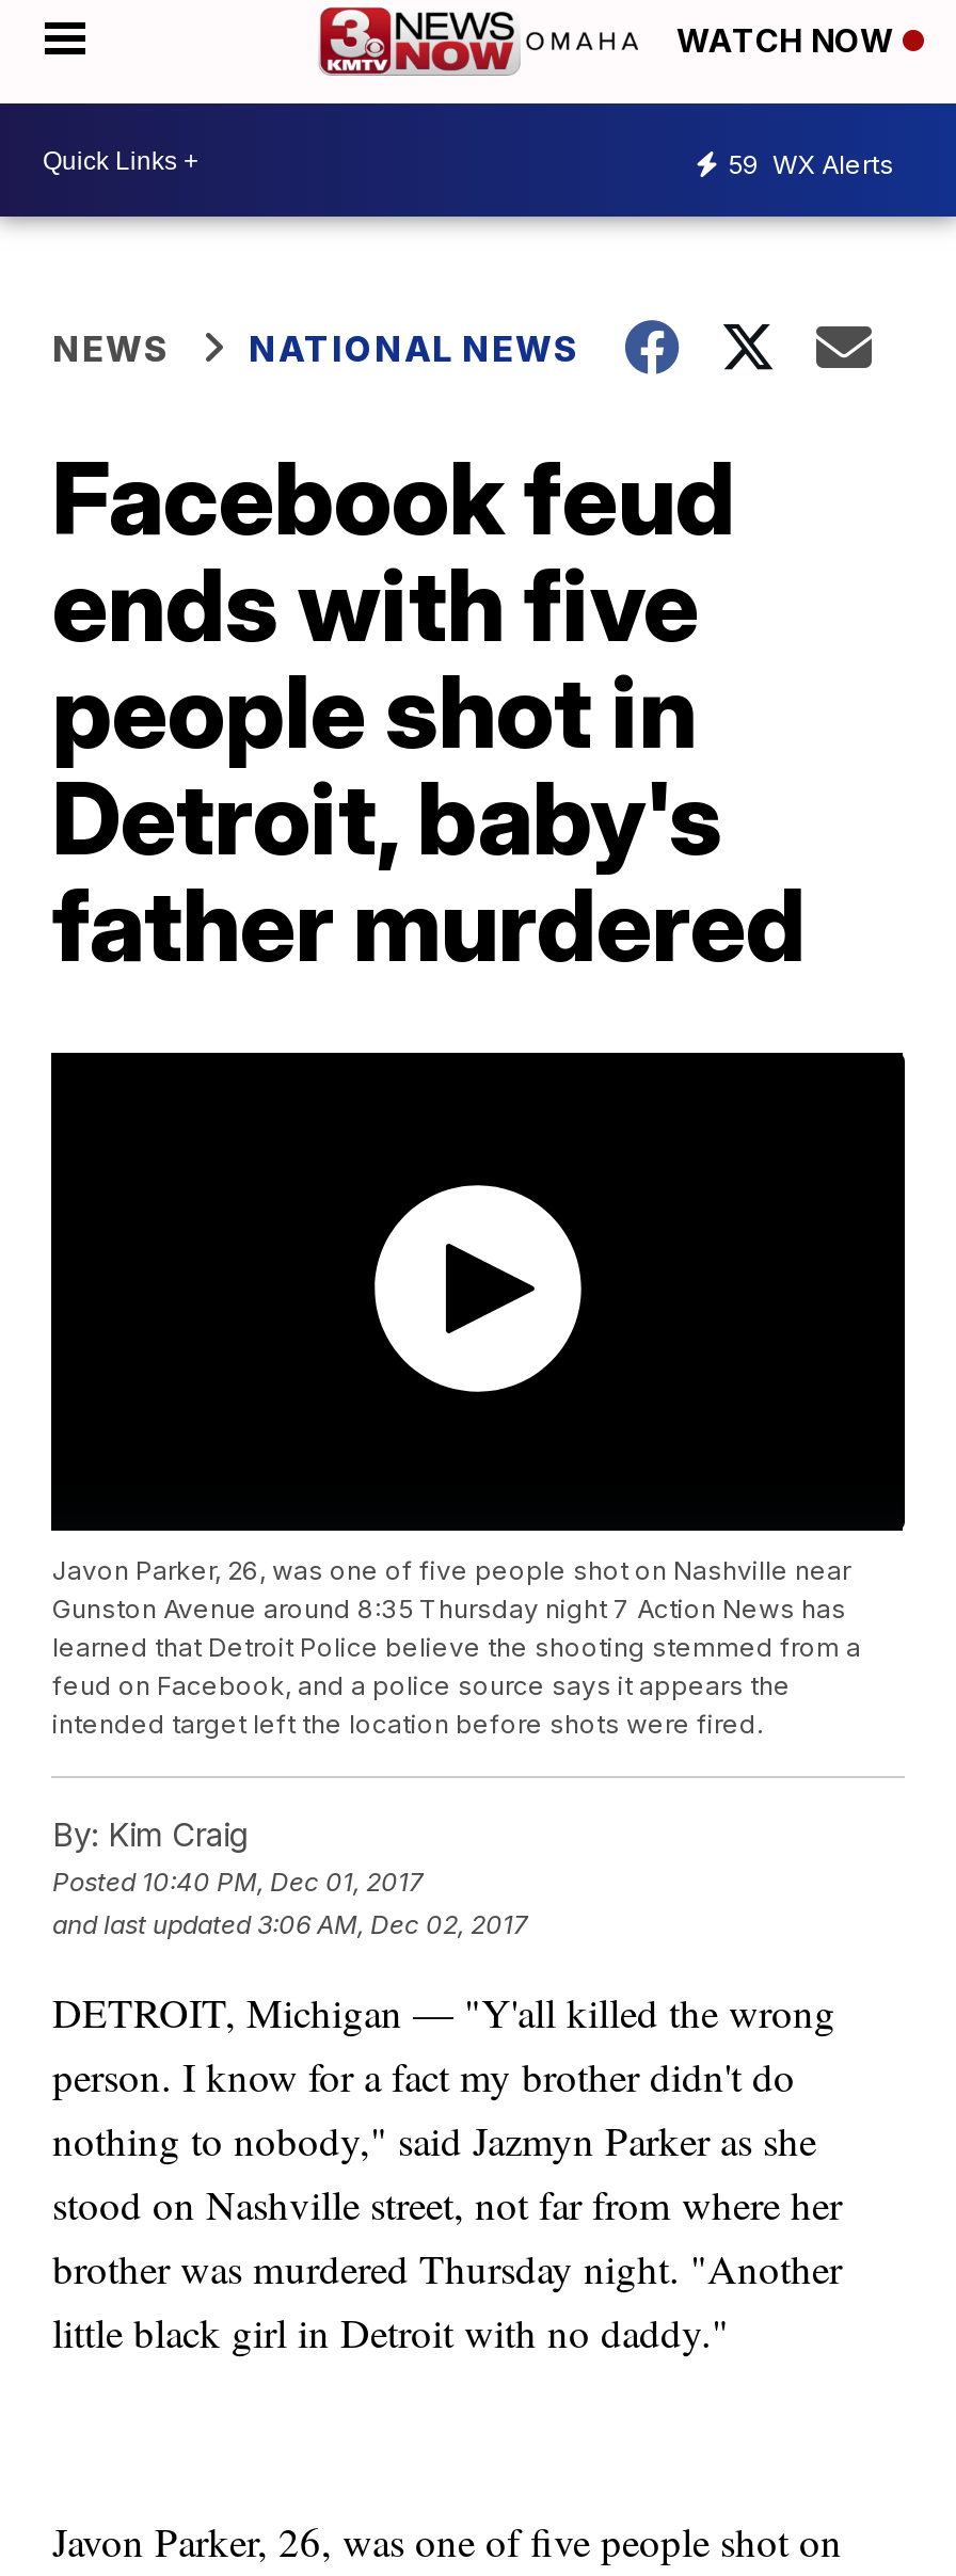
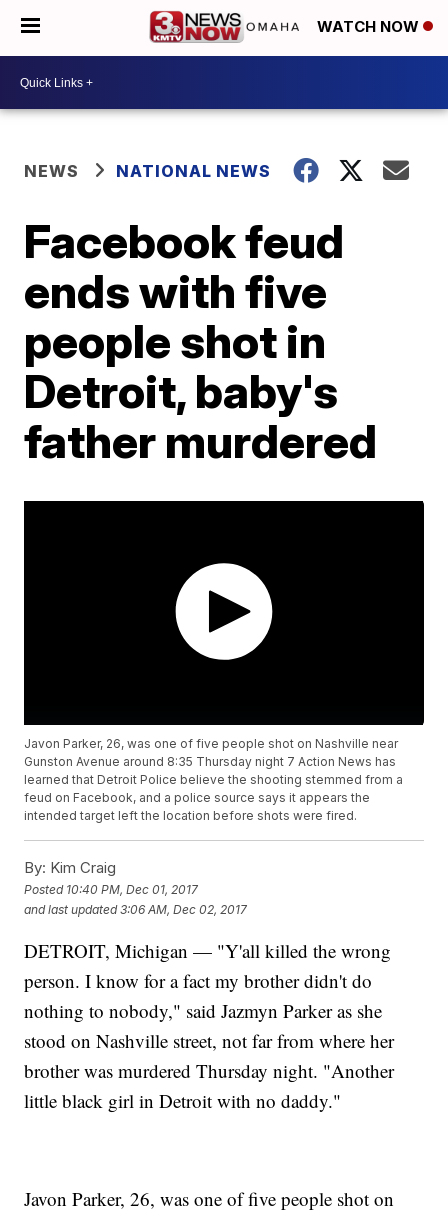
[728,147,894,179] 59 WX Alerts -> none

